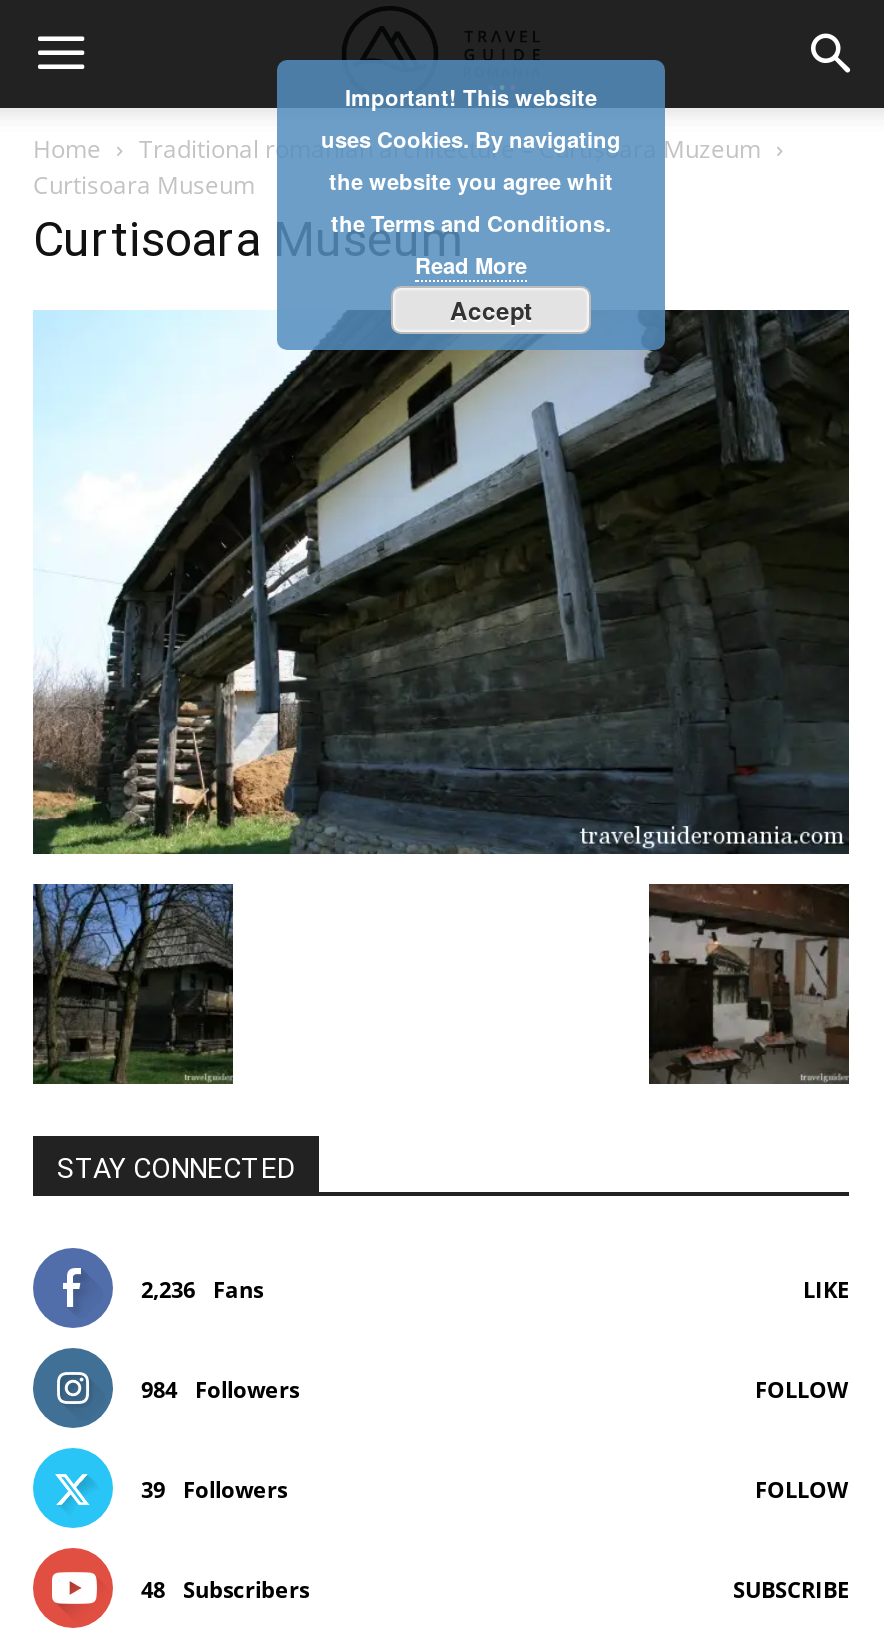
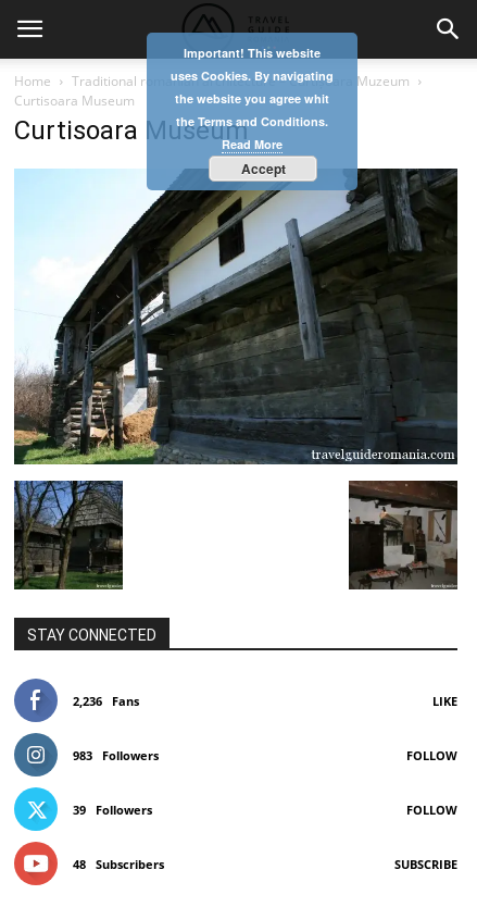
[141,1374,299,1404] 984 Followers -> [73,747,159,764] 983 Followers

